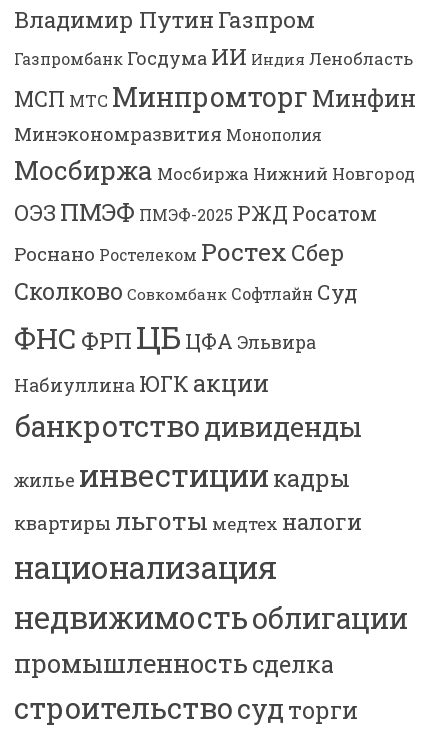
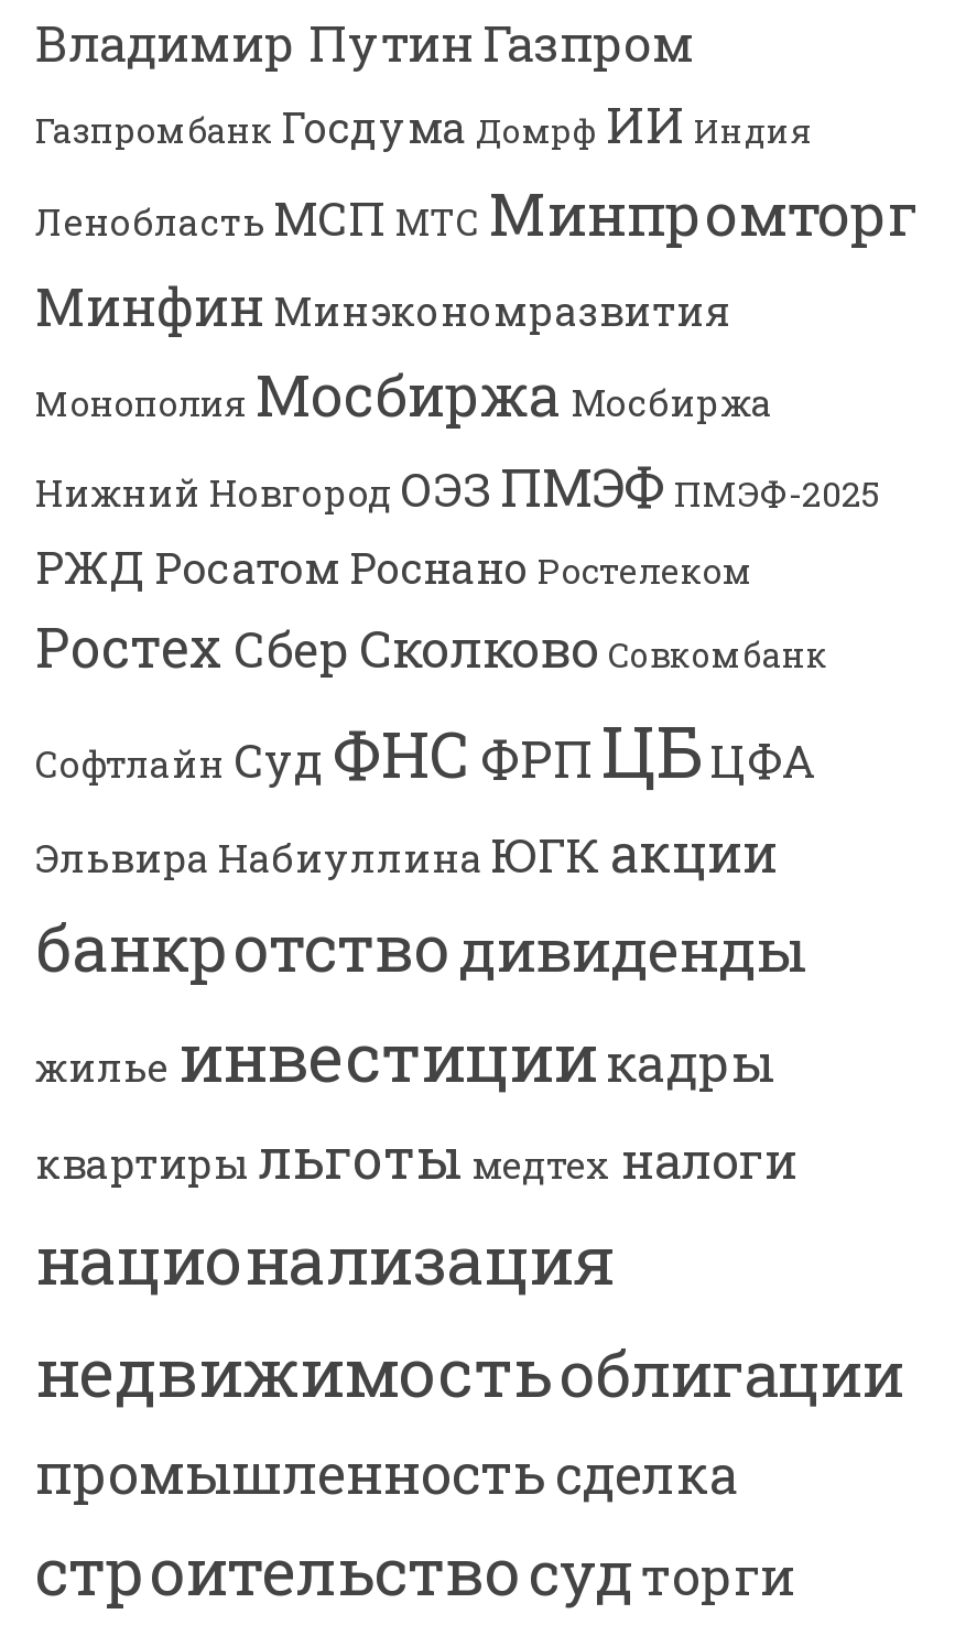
[14,41,416,398] Газпромбанк Госдума ИИ Индия Ленобласть | МСП МТС Минпромторг Минфин | Минэкономразвития Монополия | Мосбиржа Мосбиржа Нижний Новгород | ОЭЗ ПМЭФ ПМЭФ-2025 РЖД Росатом | Роснано Ростелеком Ростех Сбер | Сколково Совкомбанк Софтлайн Суд | ФНС ФРП ЦБ ЦФА Эльвира | Набиуллина ЮГК акции -> [35,93,919,886] Газпромбанк Госдума Домрф ИИ Индия | Ленобласть МСП МТС Минпромторг | Минфин Минэкономразвития | Монополия Мосбиржа Мосбиржа | Нижний Новгород ОЭЗ ПМЭФ ПМЭФ-2025 | РЖД Росатом Роснано Ростелеком | Ростех Сбер Сколково Совкомбанк | Софтлайн Суд ФНС ФРП ЦБ ЦФА | Эльвира Набиуллина ЮГК акции

